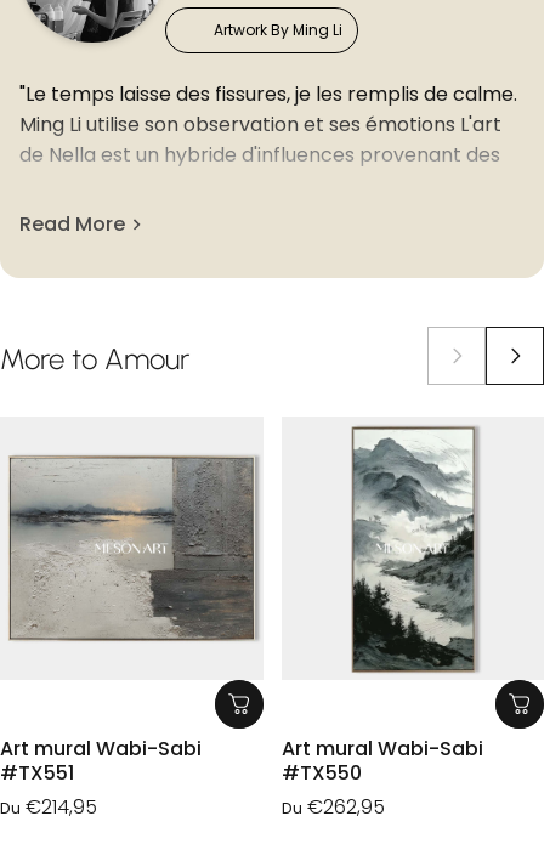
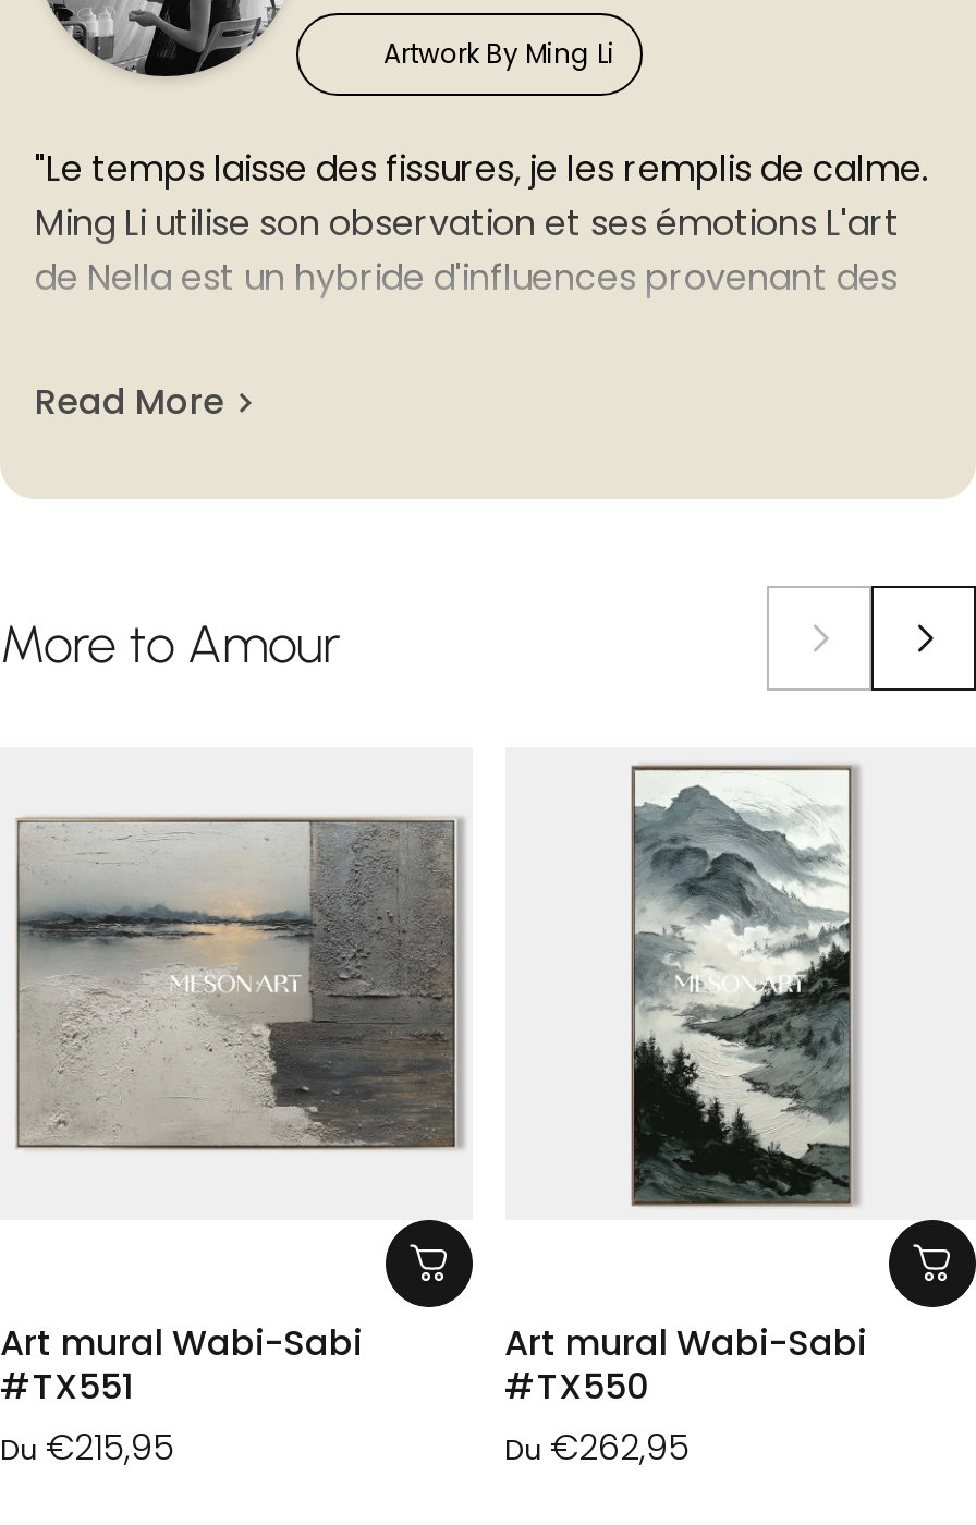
[0,793,97,821] Du €214,95 -> [0,1422,174,1472] Du €215,95

